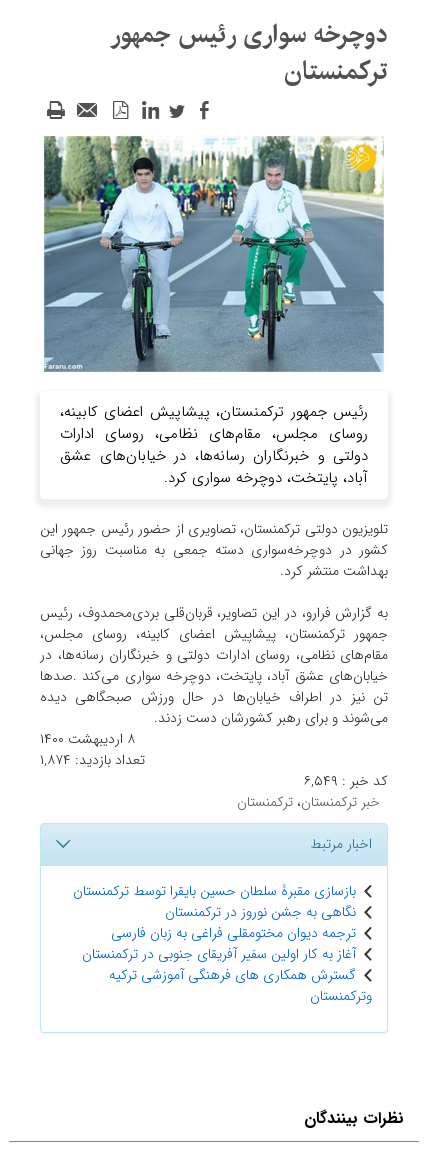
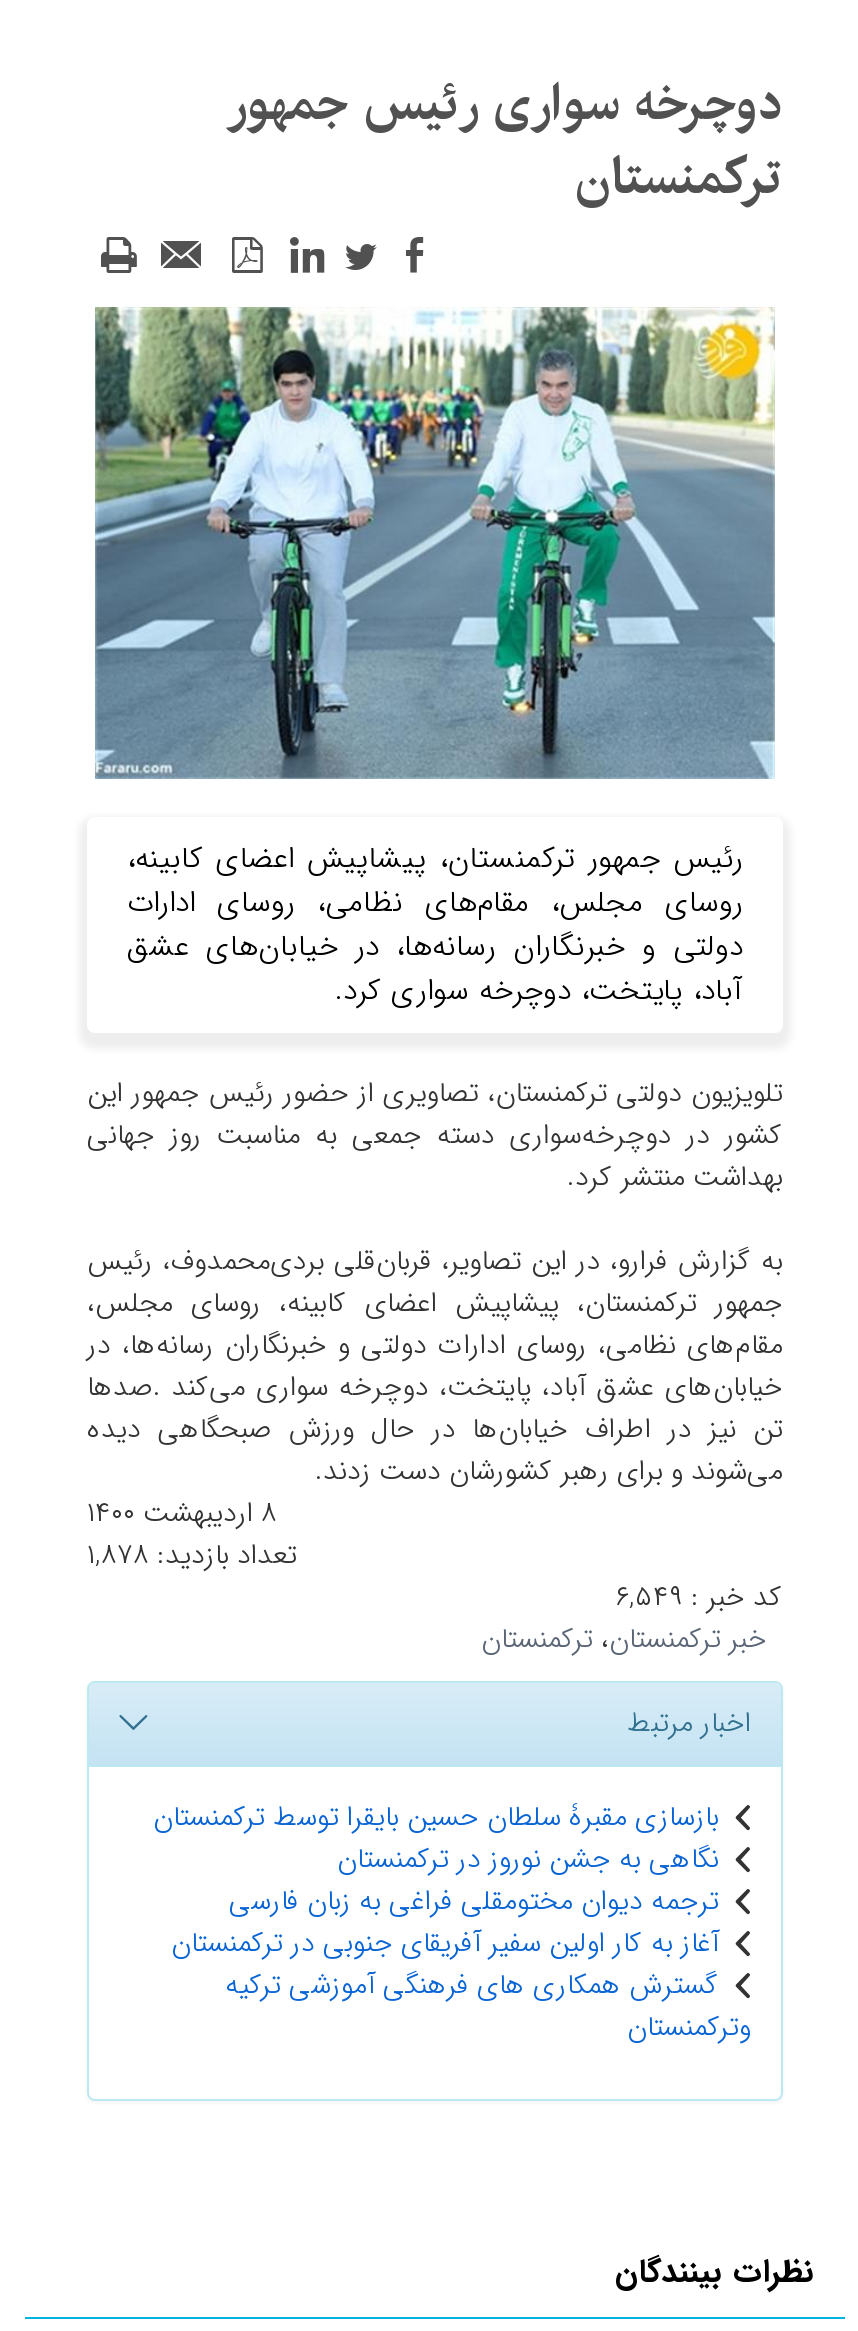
[40,749,145,771] تعداد بازدید: ۱,۸۷۴ -> [87,1532,297,1576] تعداد بازدید: ۱,۸۷۸

